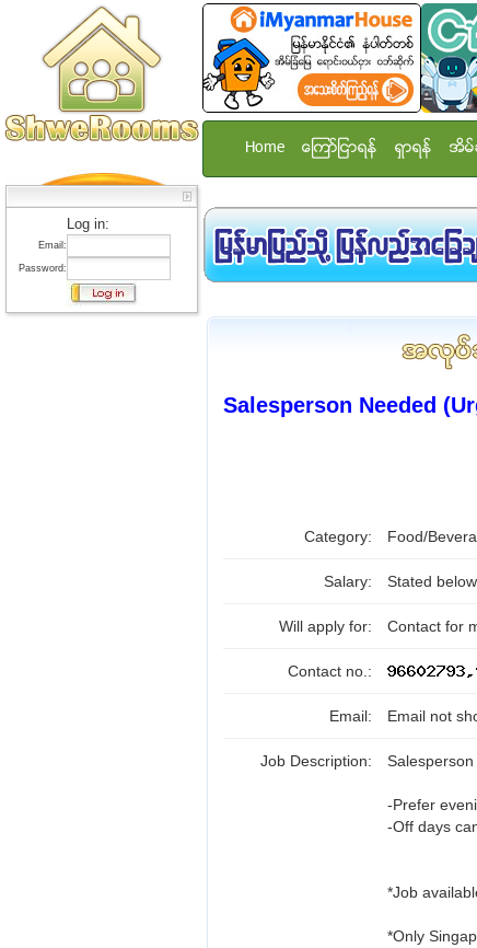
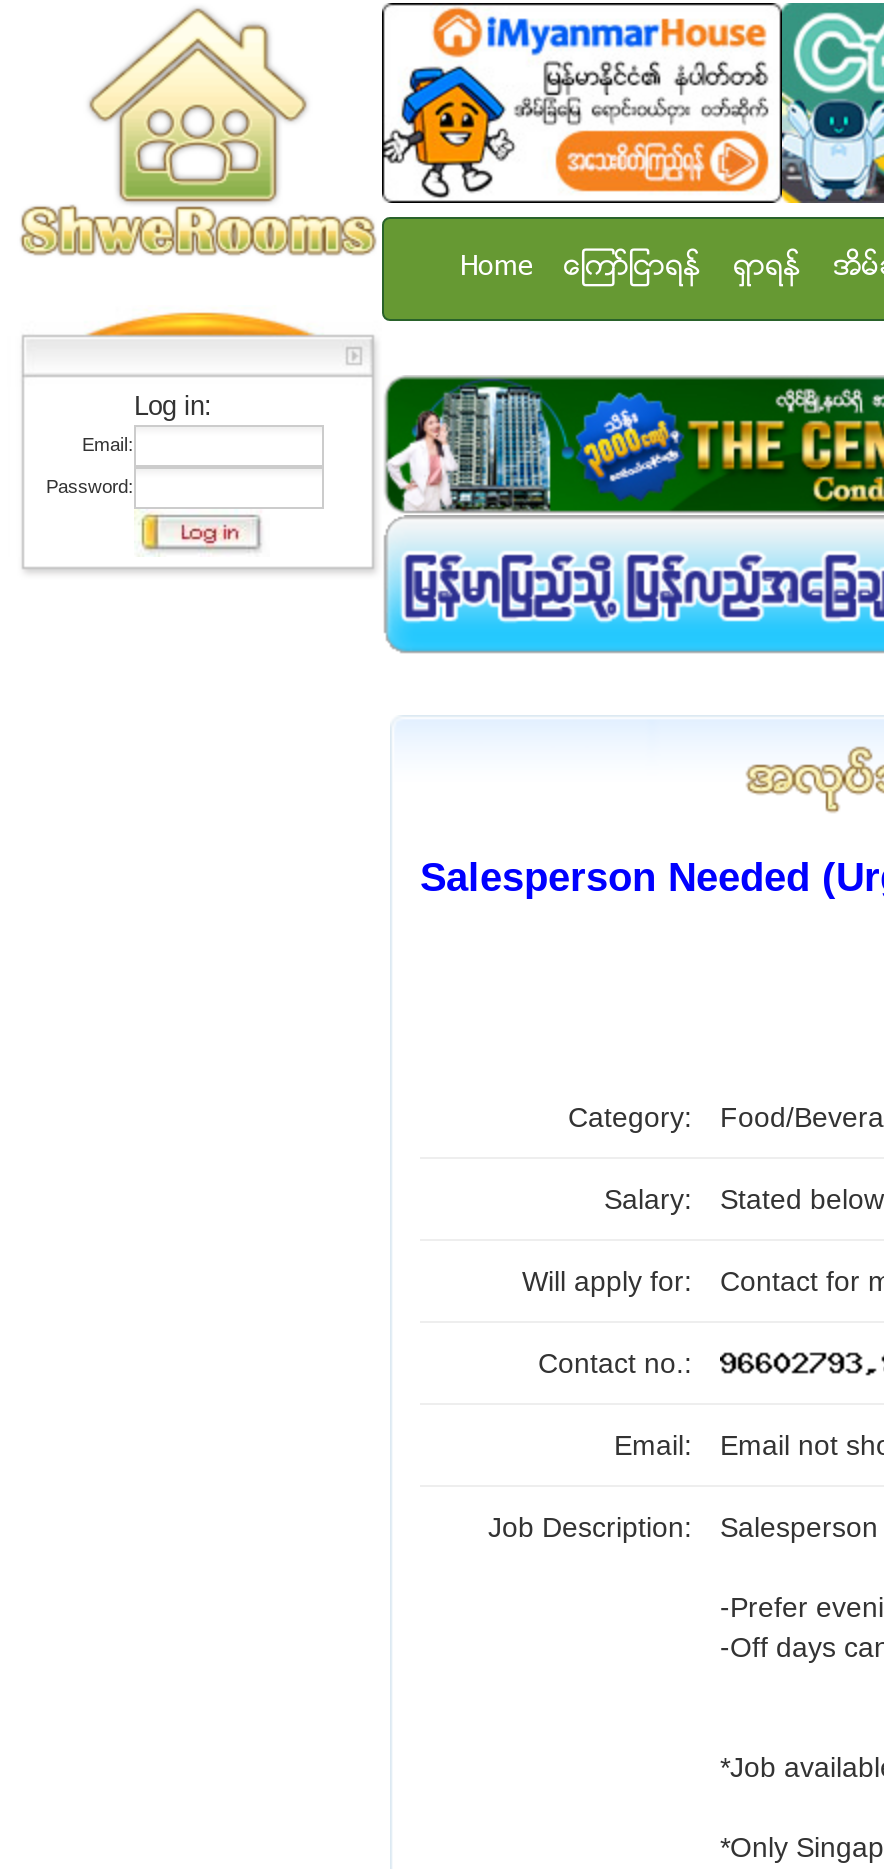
[203,208,474,269] [image] -> [386,377,878,513] [image]

